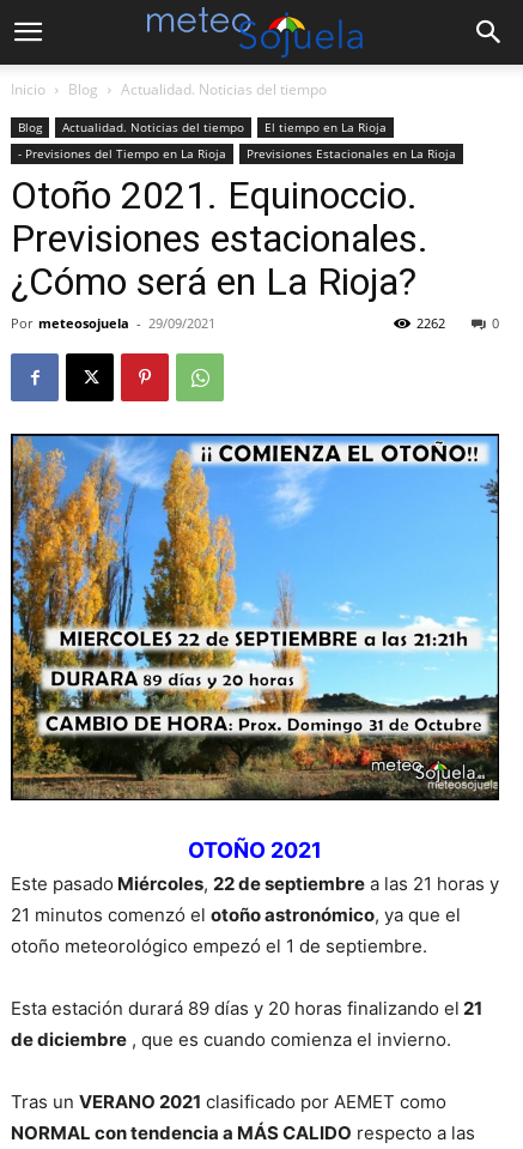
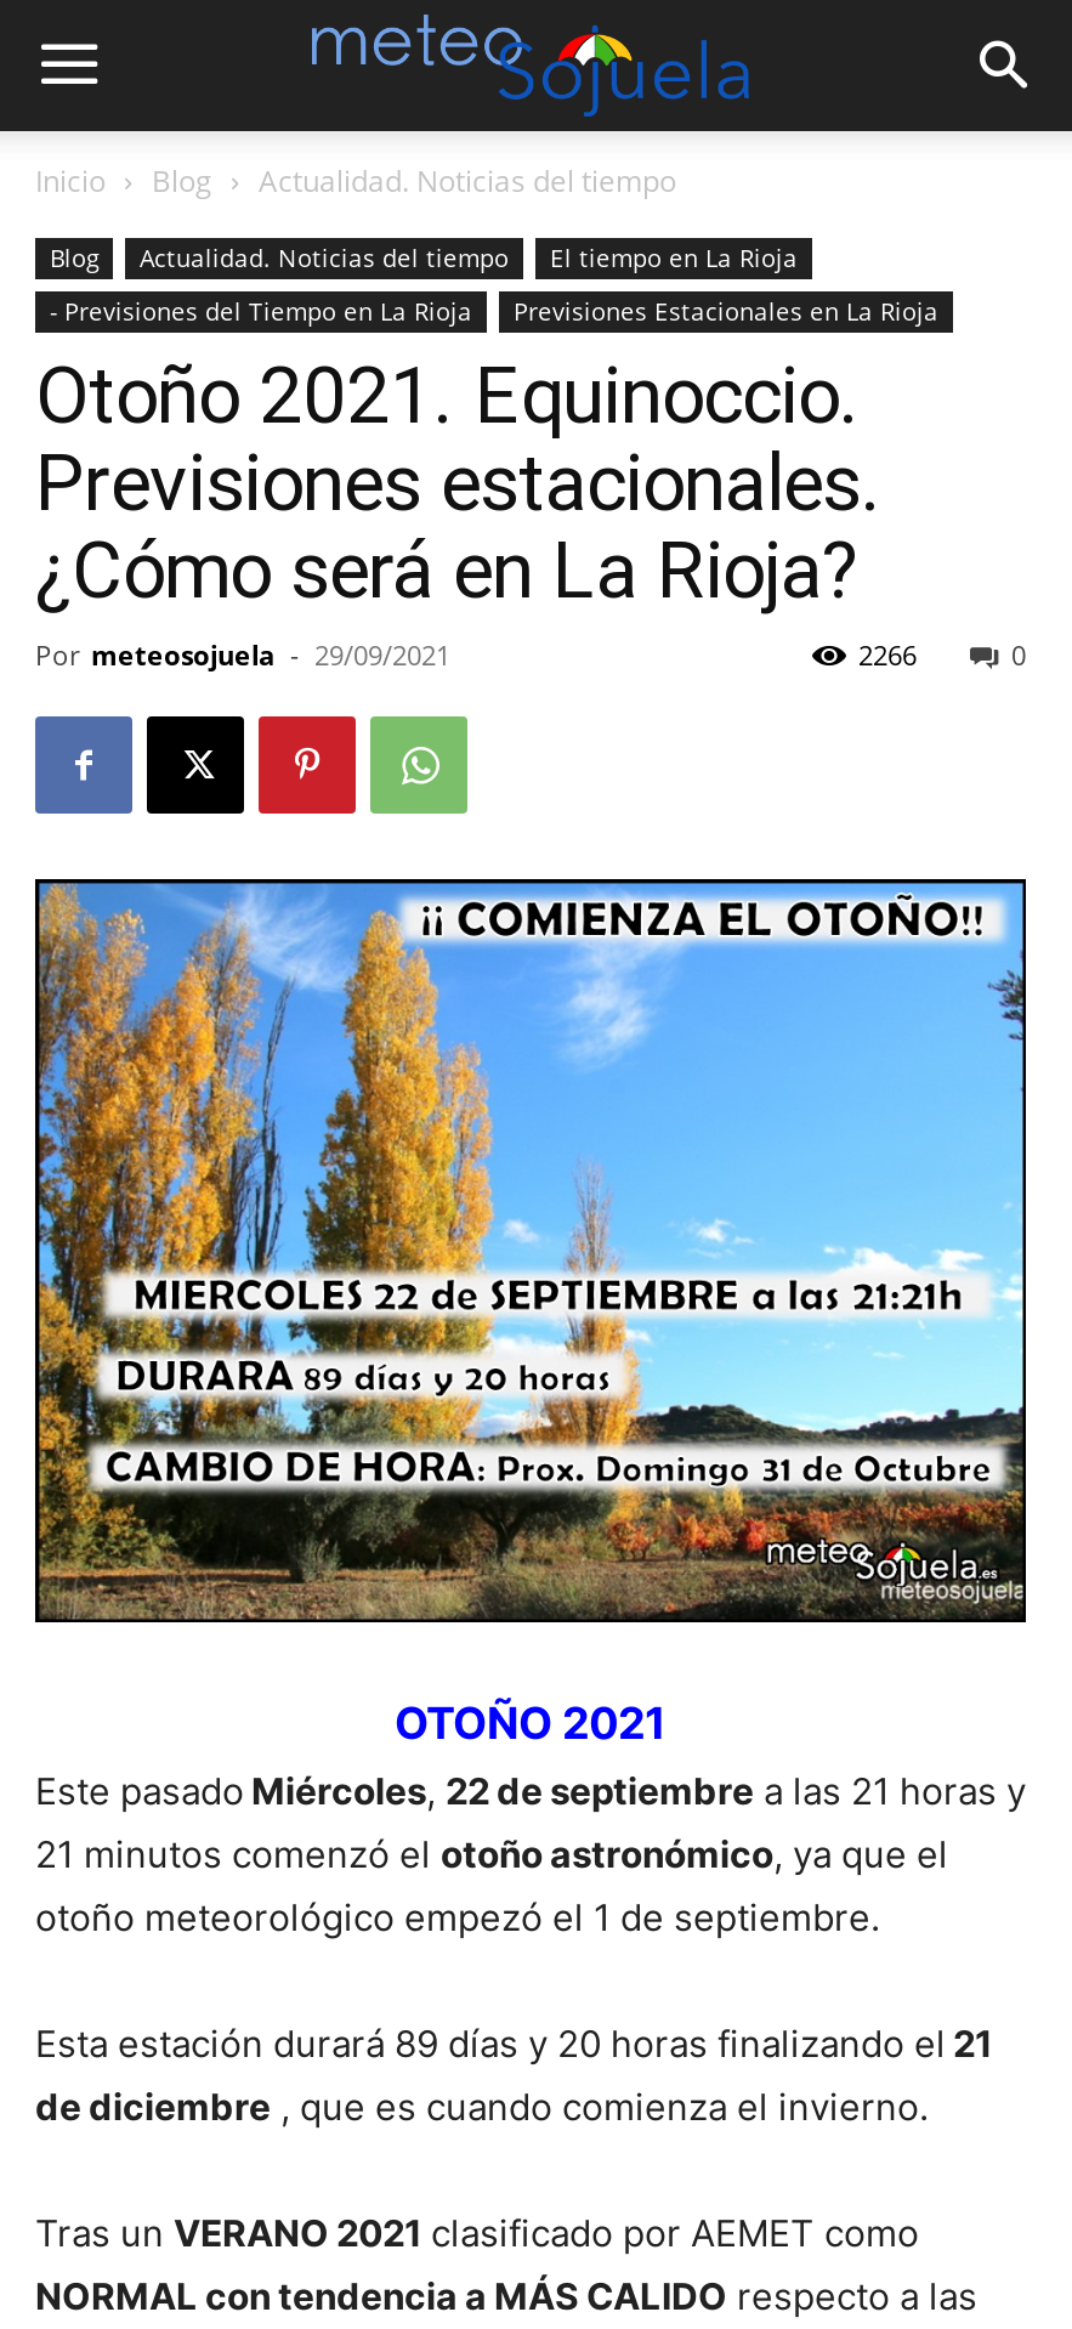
[416,314,445,332] 2262 -> [858,636,917,673] 2266

